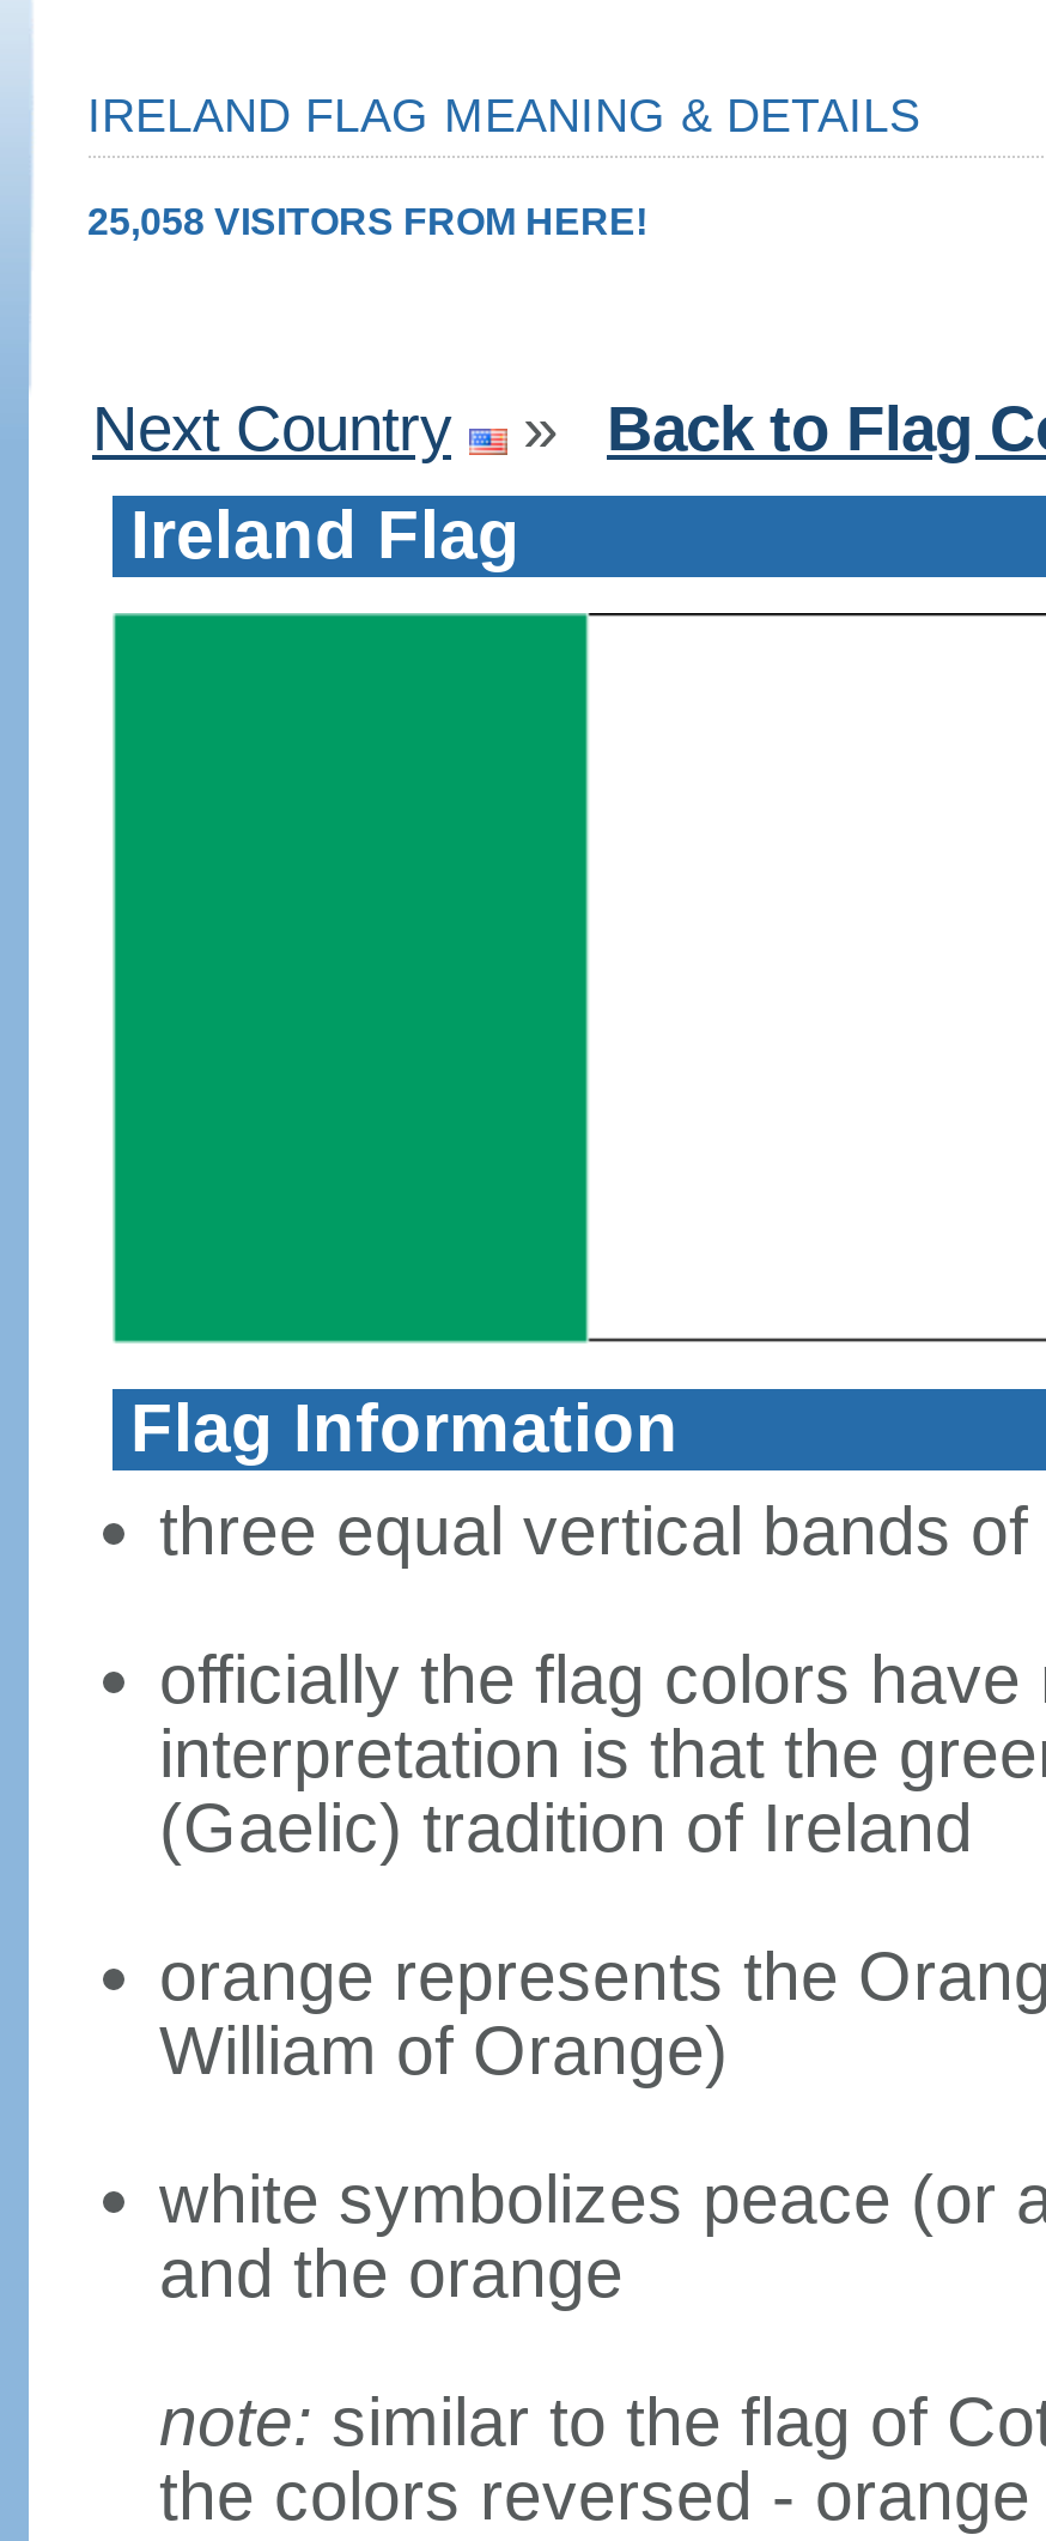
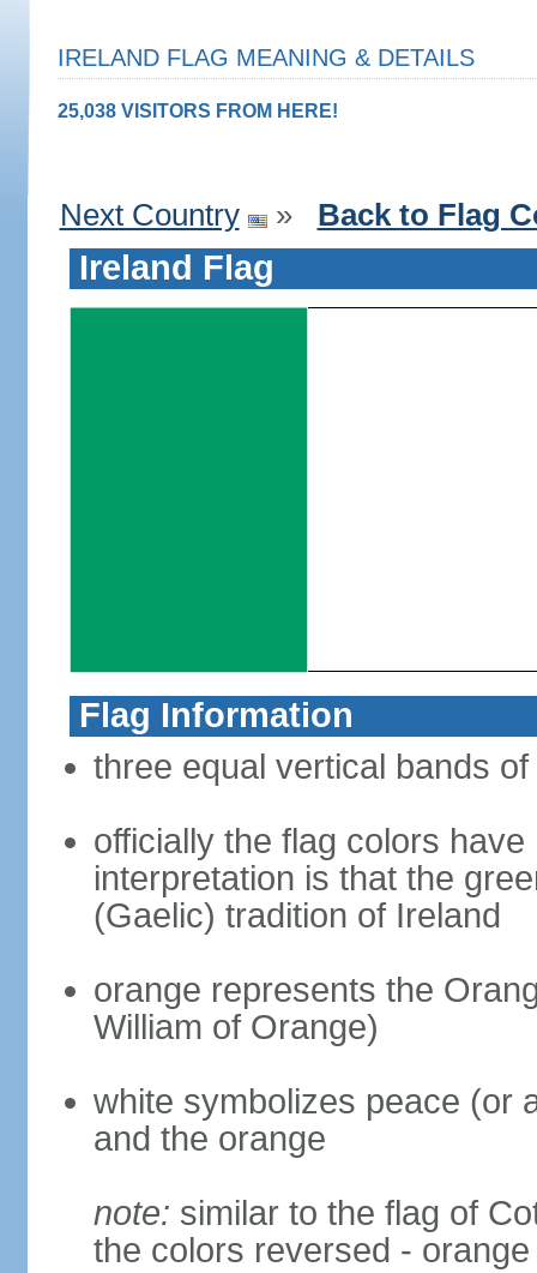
[87,201,647,242] 25,058 VISITORS FROM HERE! -> [57,101,337,121] 25,038 VISITORS FROM HERE!

